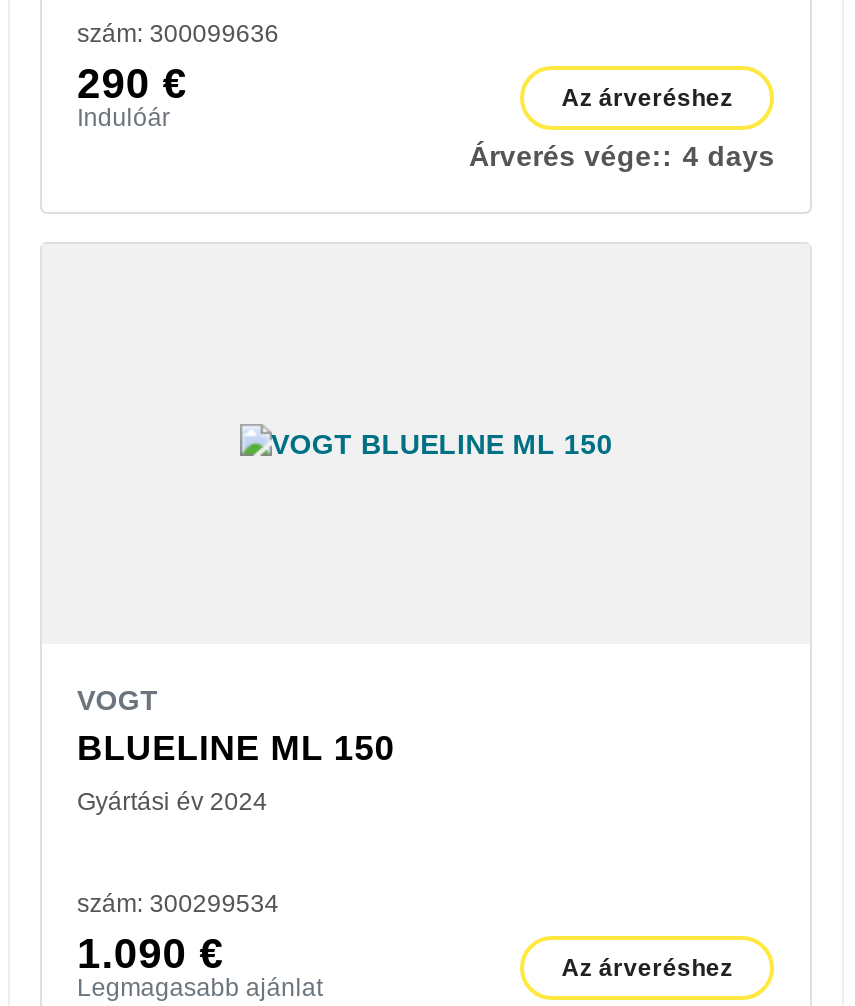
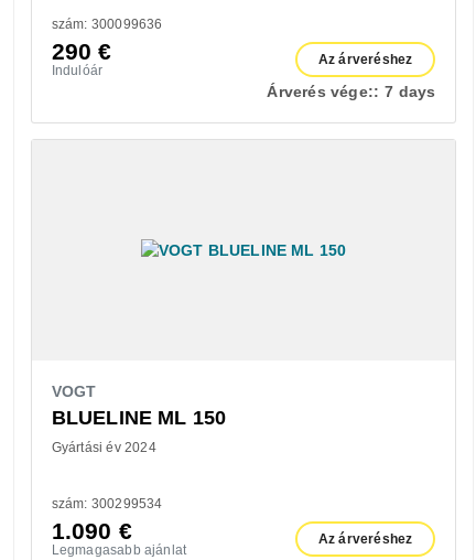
[469,139,775,171] Árverés vége:: 4 days -> [267,82,436,100] Árverés vége:: 7 days

